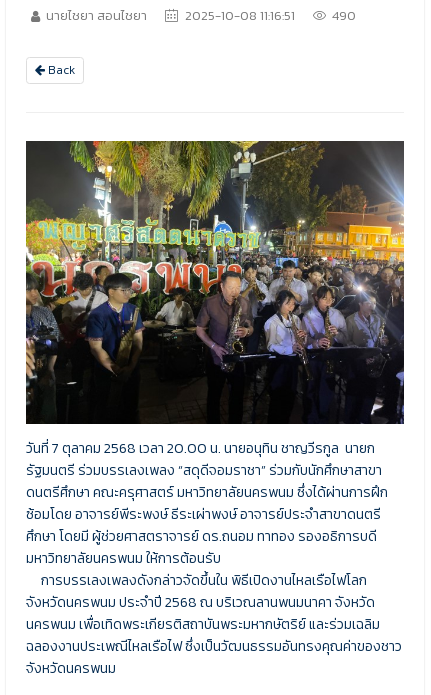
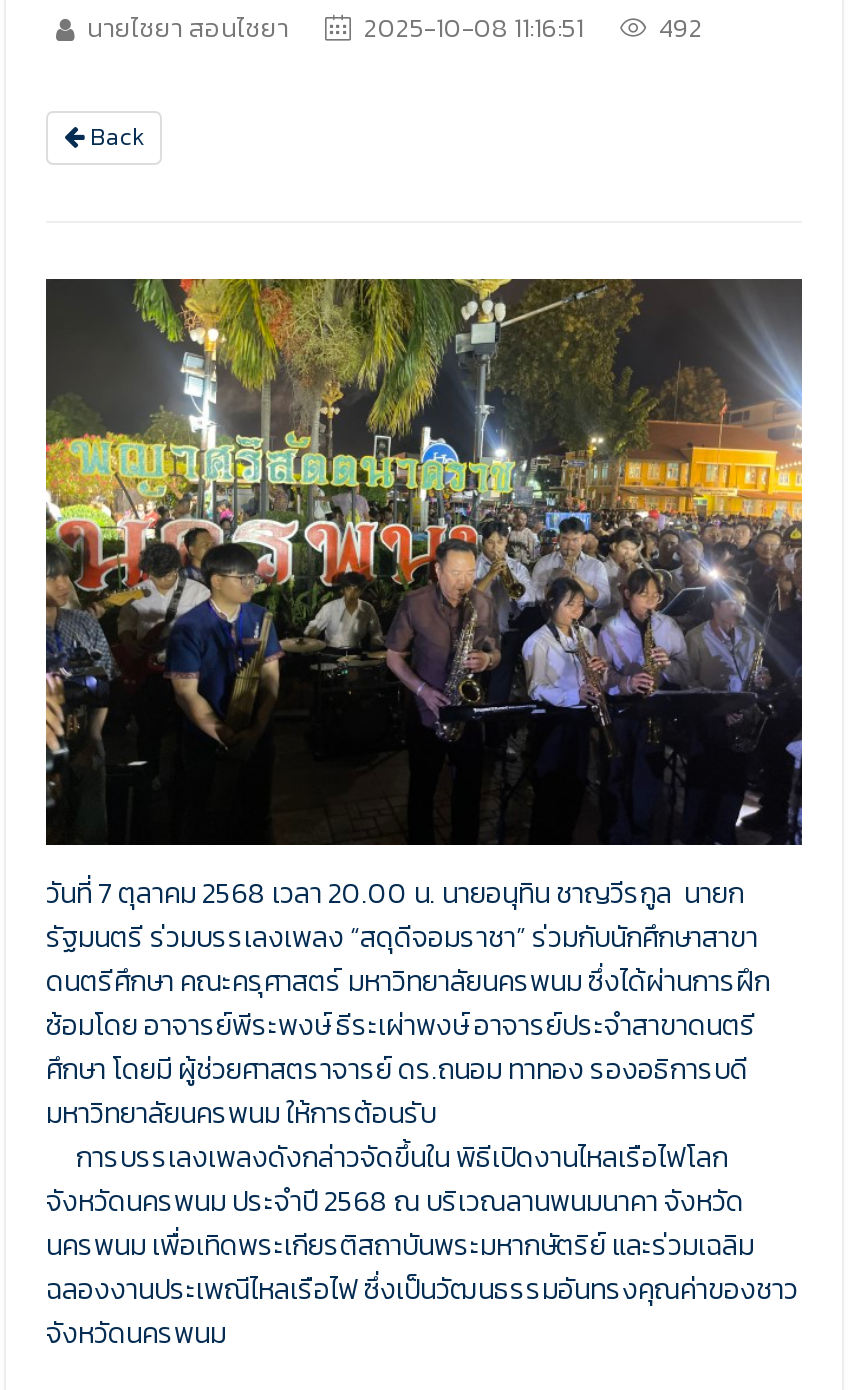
[43,6,359,25] นายไชยา สอนไชยา 2025-10-08 11:16:51 490 -> [81,9,709,47] นายไชยา สอนไชยา 2025-10-08 11:16:51 492

